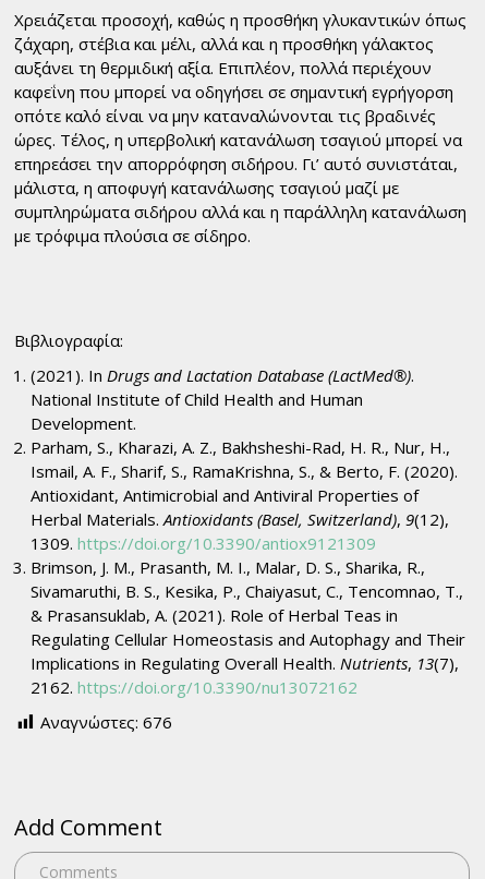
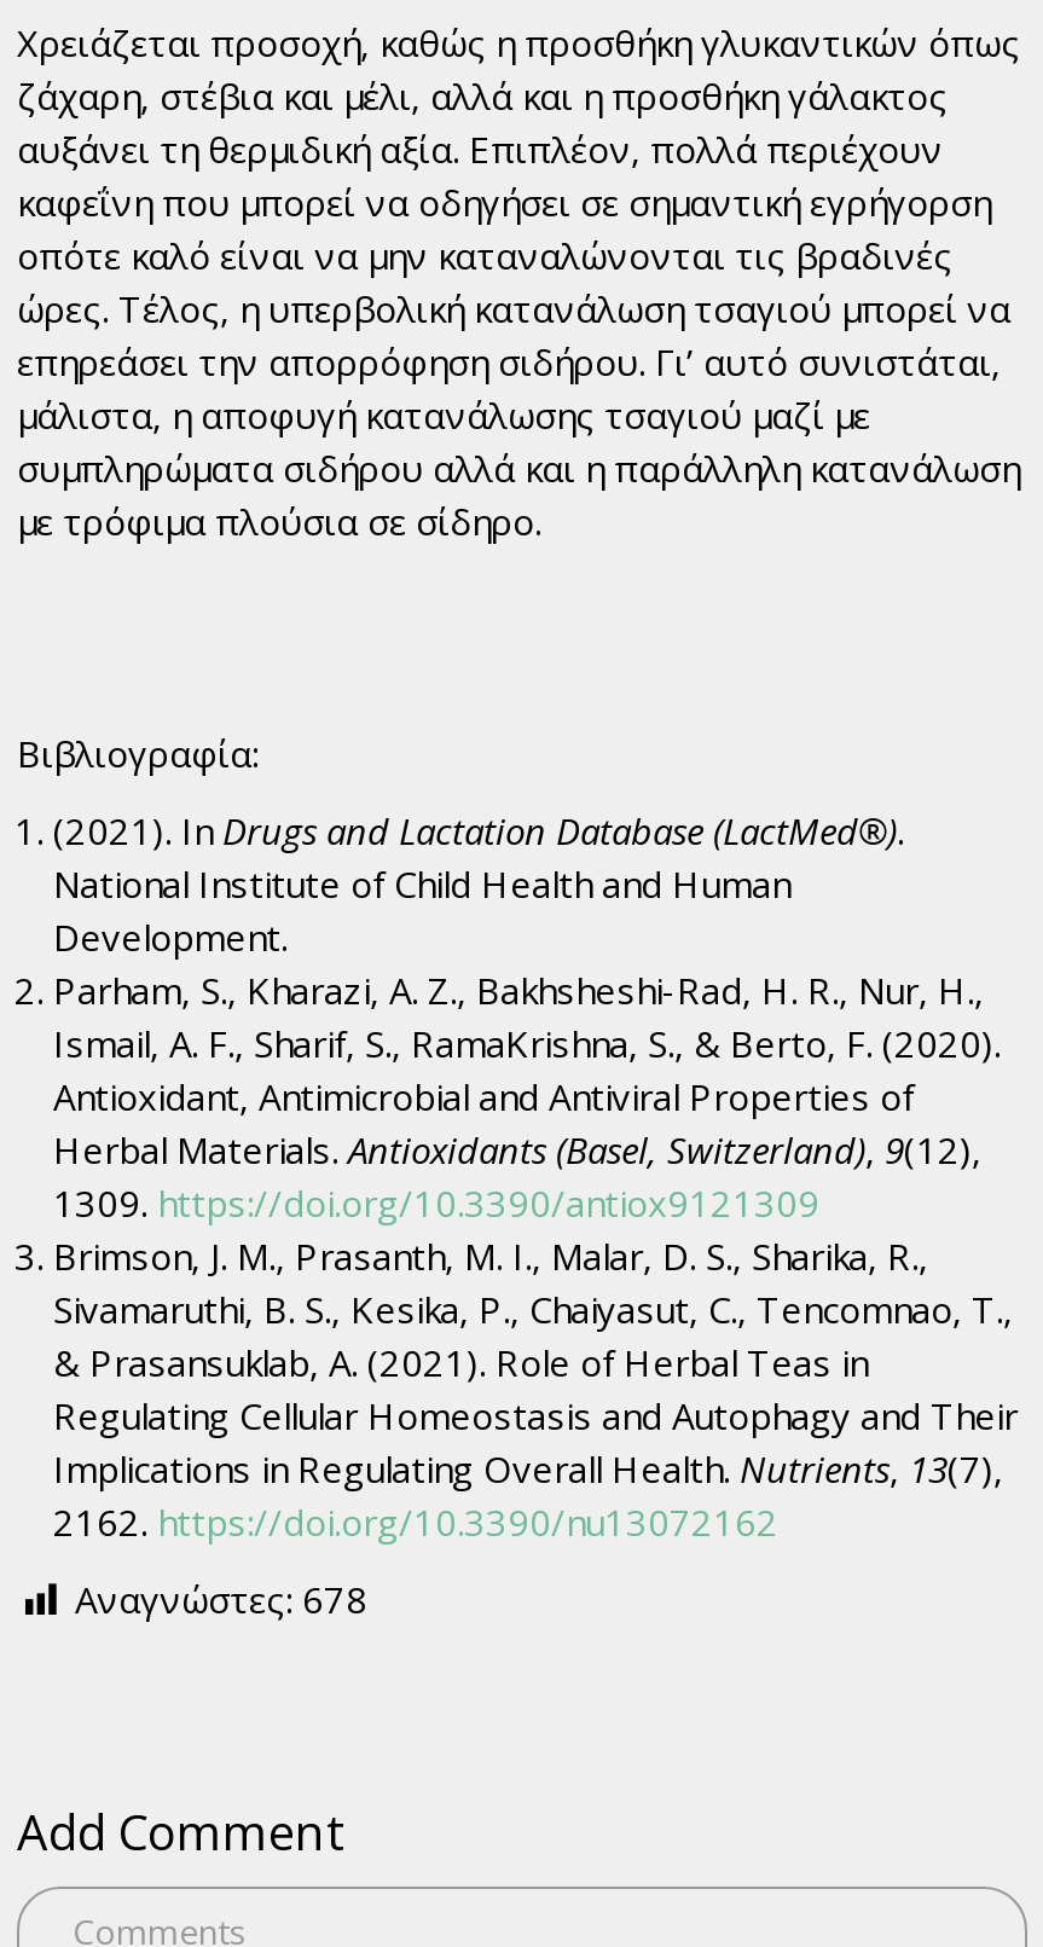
[40,711,172,733] Αναγνώστες: 676 -> [75,1574,367,1623] Αναγνώστες: 678

